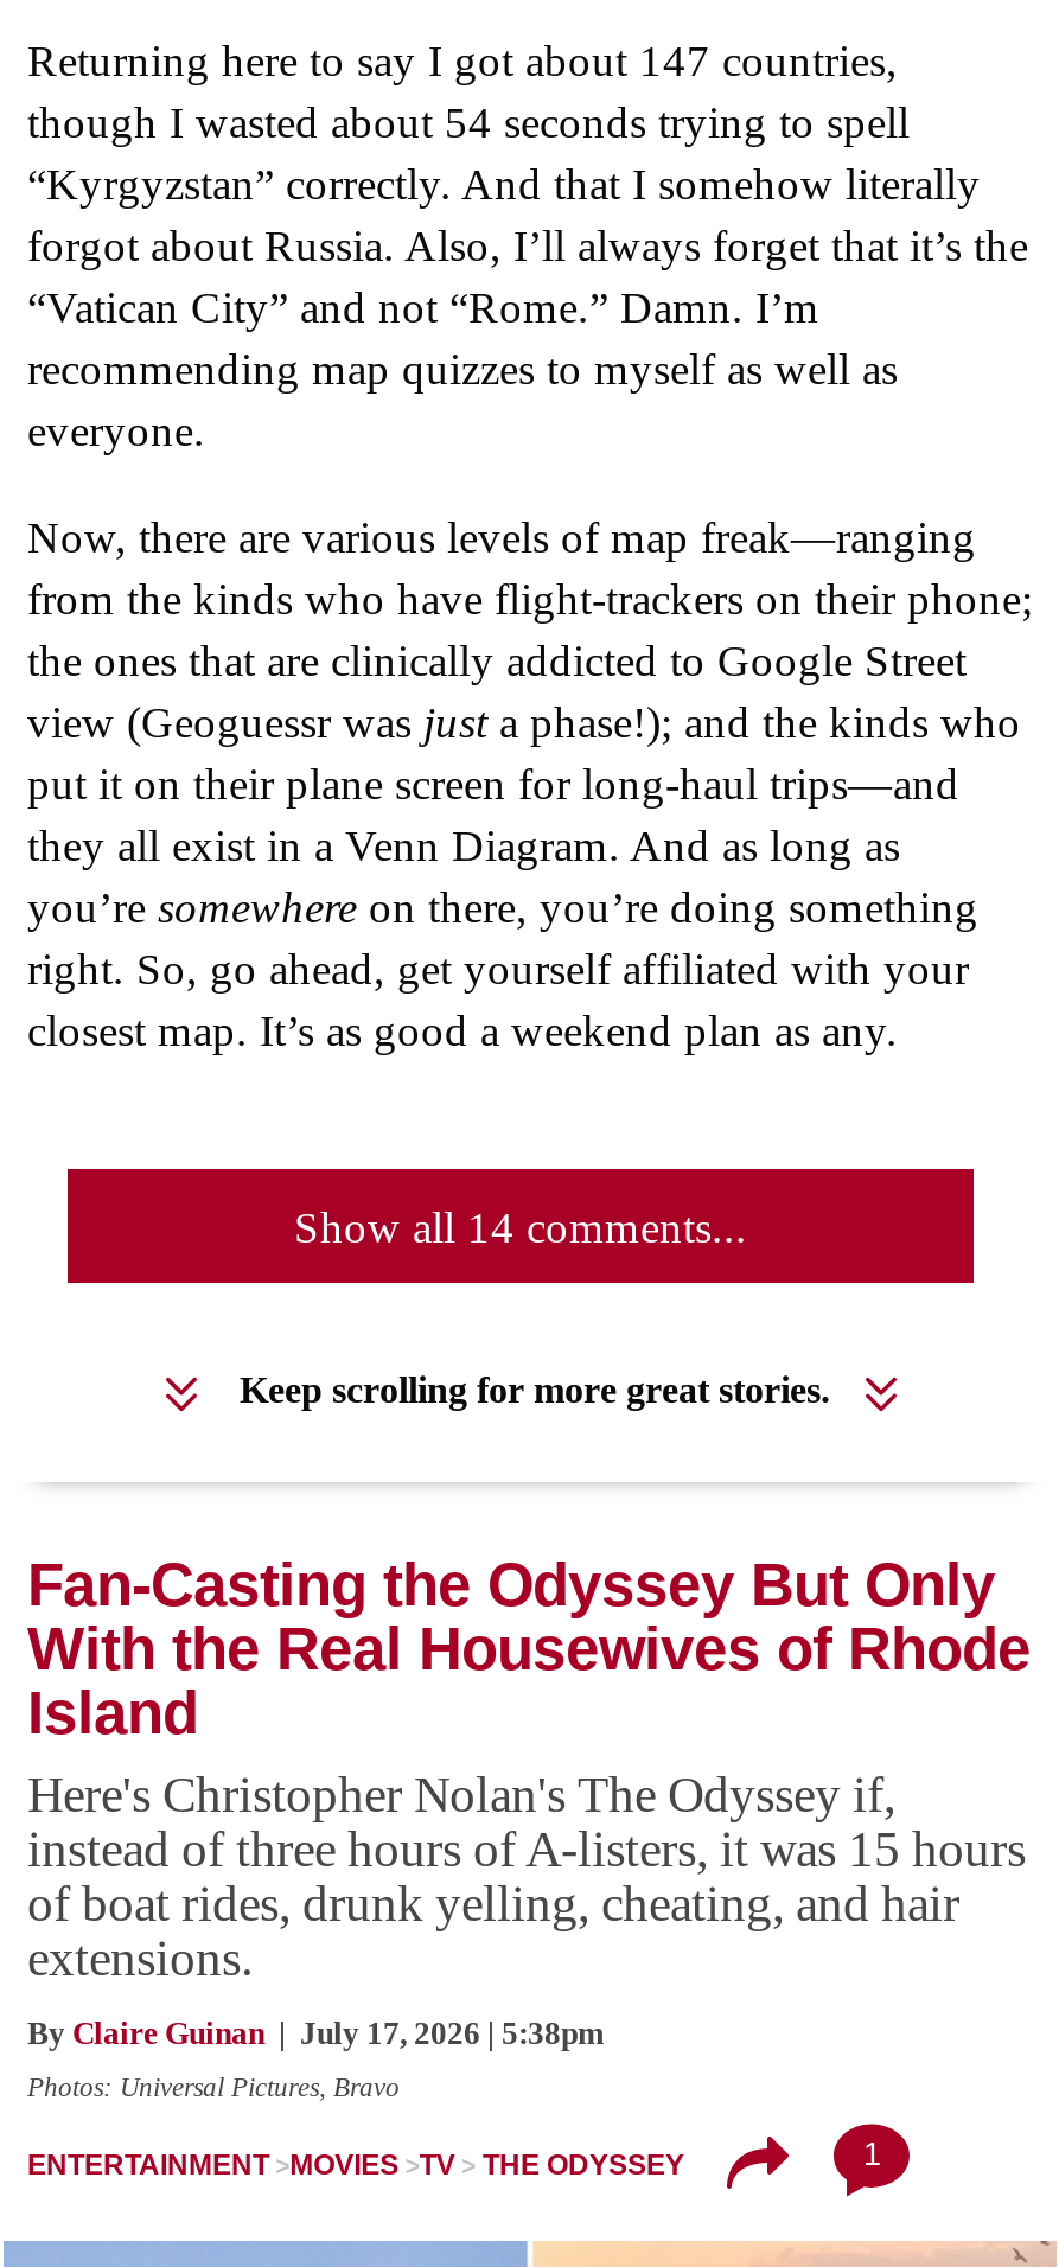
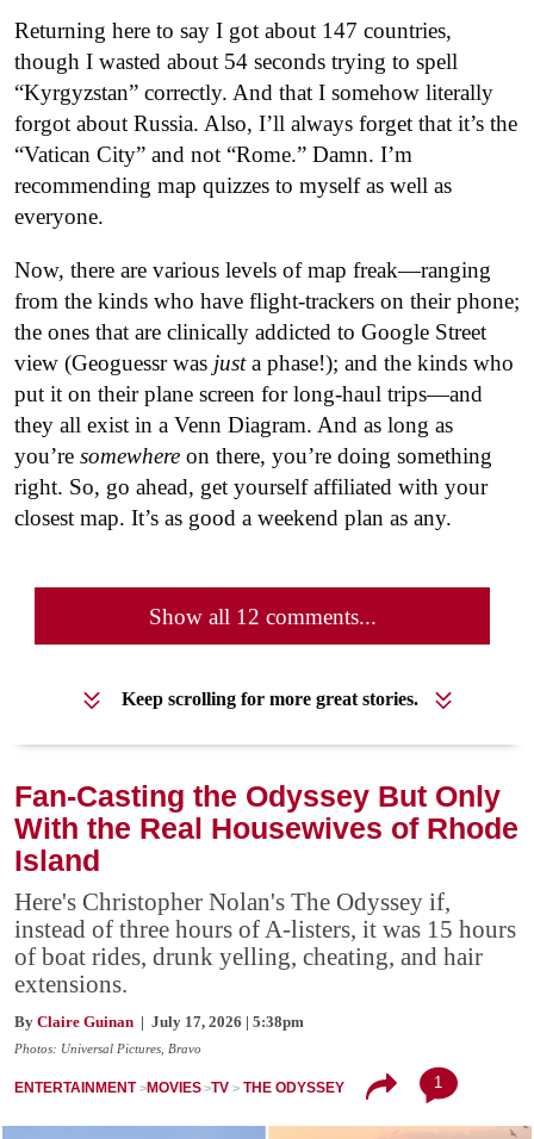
[294,1202,747,1251] Show all 14 comments... -> [148,604,376,629] Show all 12 comments...

